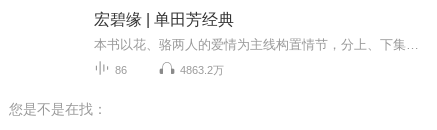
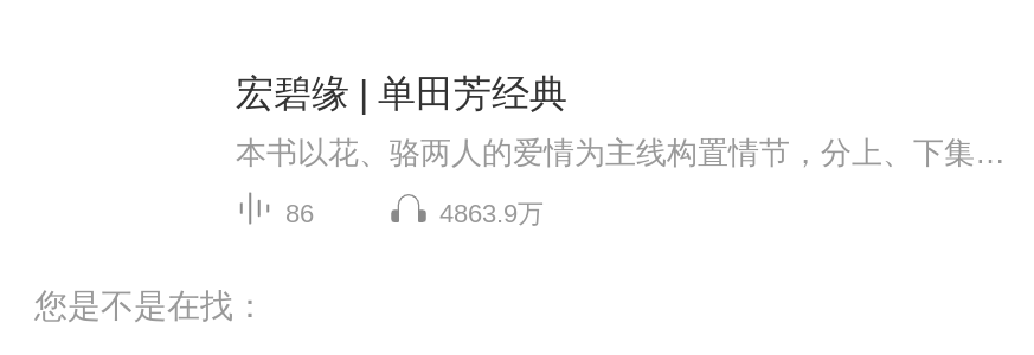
[180,64,224,76] 4863.2万 -> [439,198,544,227] 4863.9万

